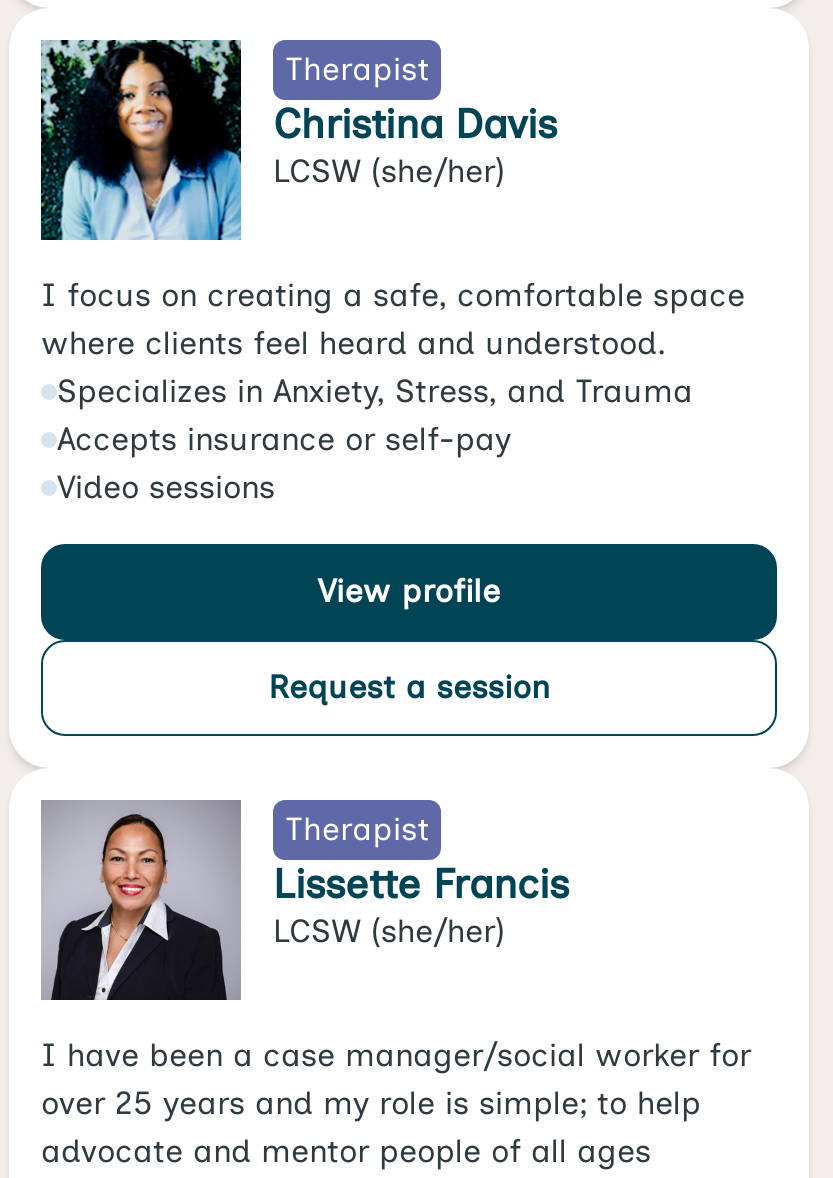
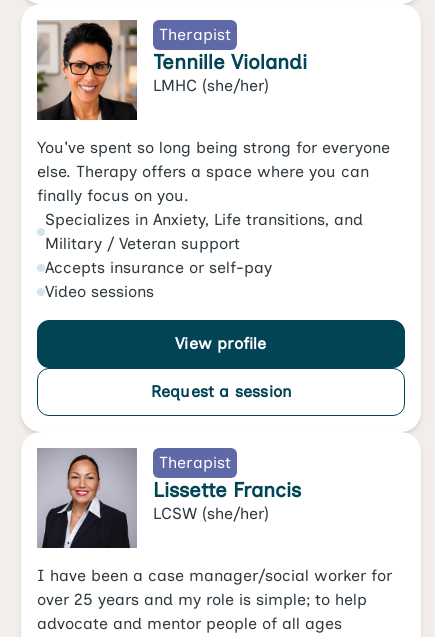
[39,38,557,190] [image] | Christina Davis | LCSW (she/her) -> [36,20,307,121] [image] | Tennille Violandi | LMHC (she/her)
[41,276,745,410] I focus on creating a safe, comfortable space | where clients feel heard and understood. | Specializes in Anxiety, Stress, and Trauma -> [37,138,390,253] You've spent so long being strong for everyone | else. Therapy offers a space where you can | finally focus on you. | Specializes in Anxiety, Life transitions, and | Military / Veteran support

